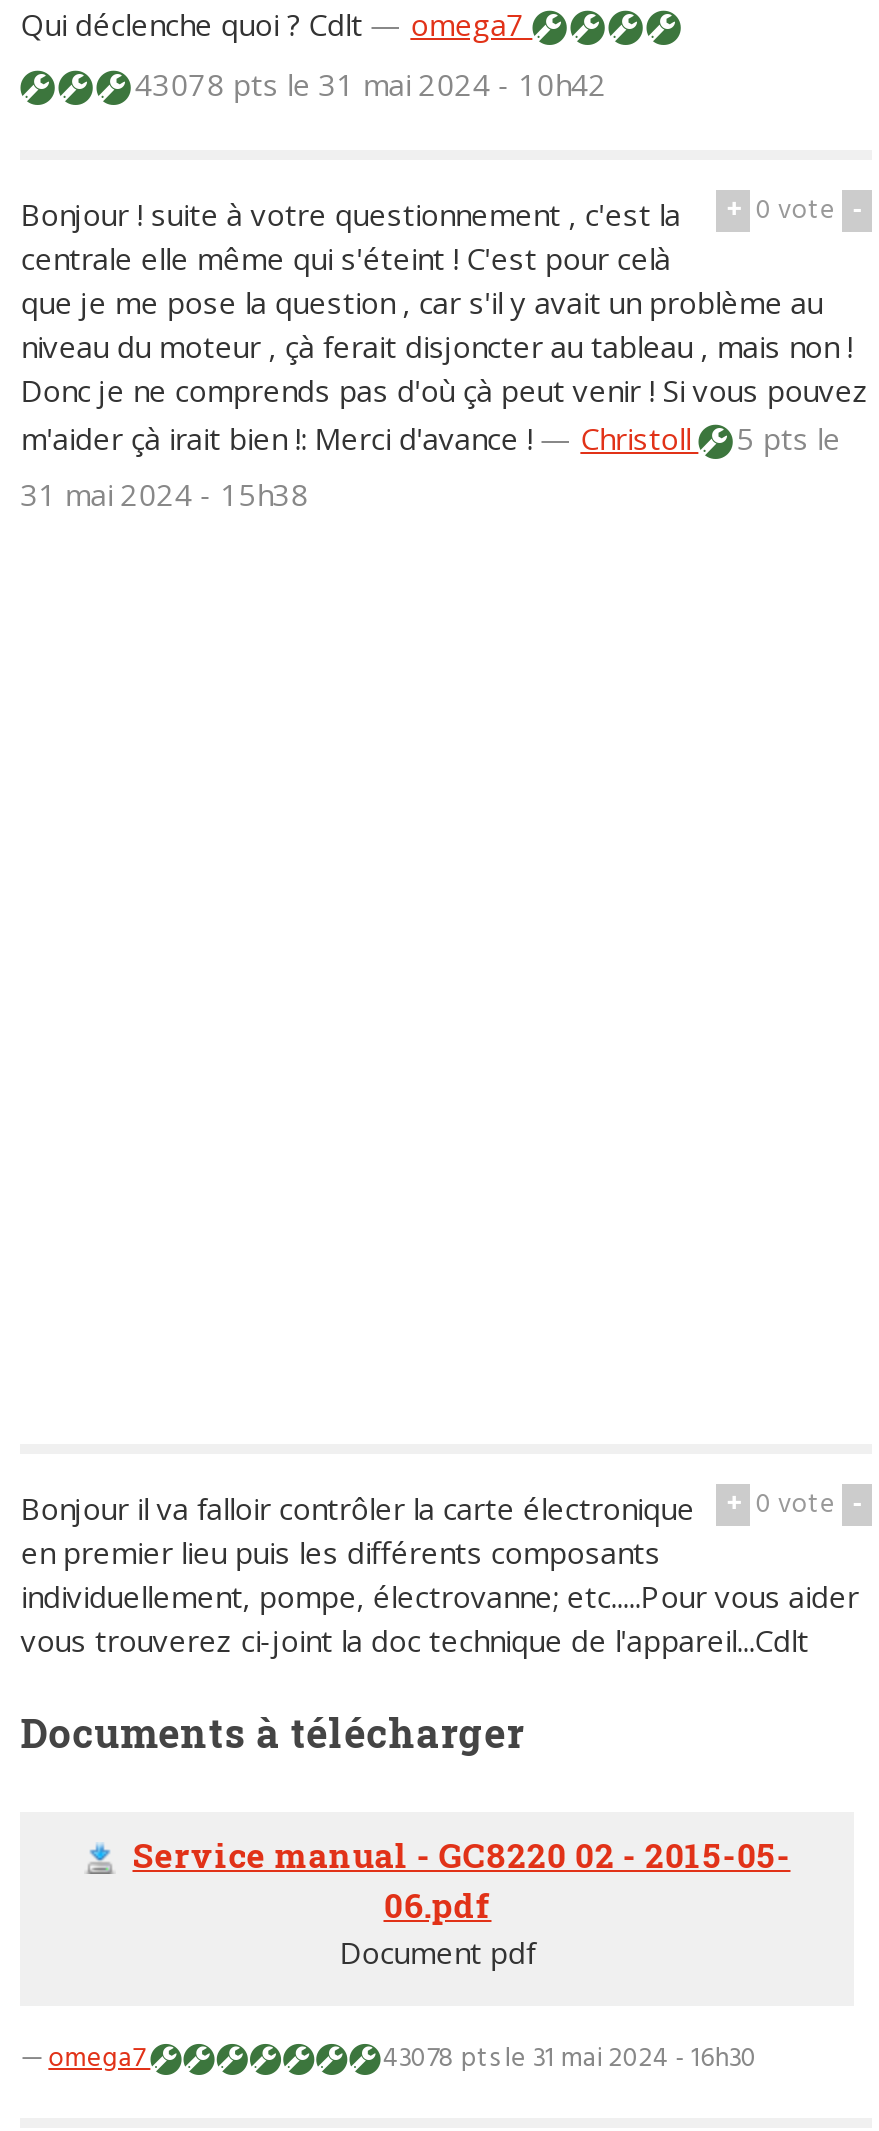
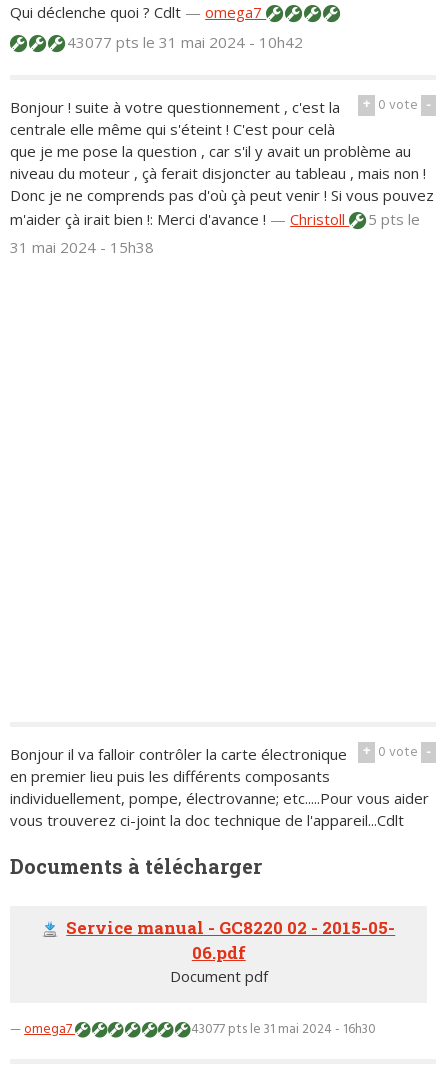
[126,64,606,104] 43078 pts le 31 mai 2024 - 10h42 -> [63,32,303,52] 43077 pts le 31 mai 2024 - 10h42
[377,2038,757,2080] 43078 ptsle 31 mai 2024 - 16h30 -> [188,1019,376,1040] 43077 ptsle 31 mai 2024 - 16h30

